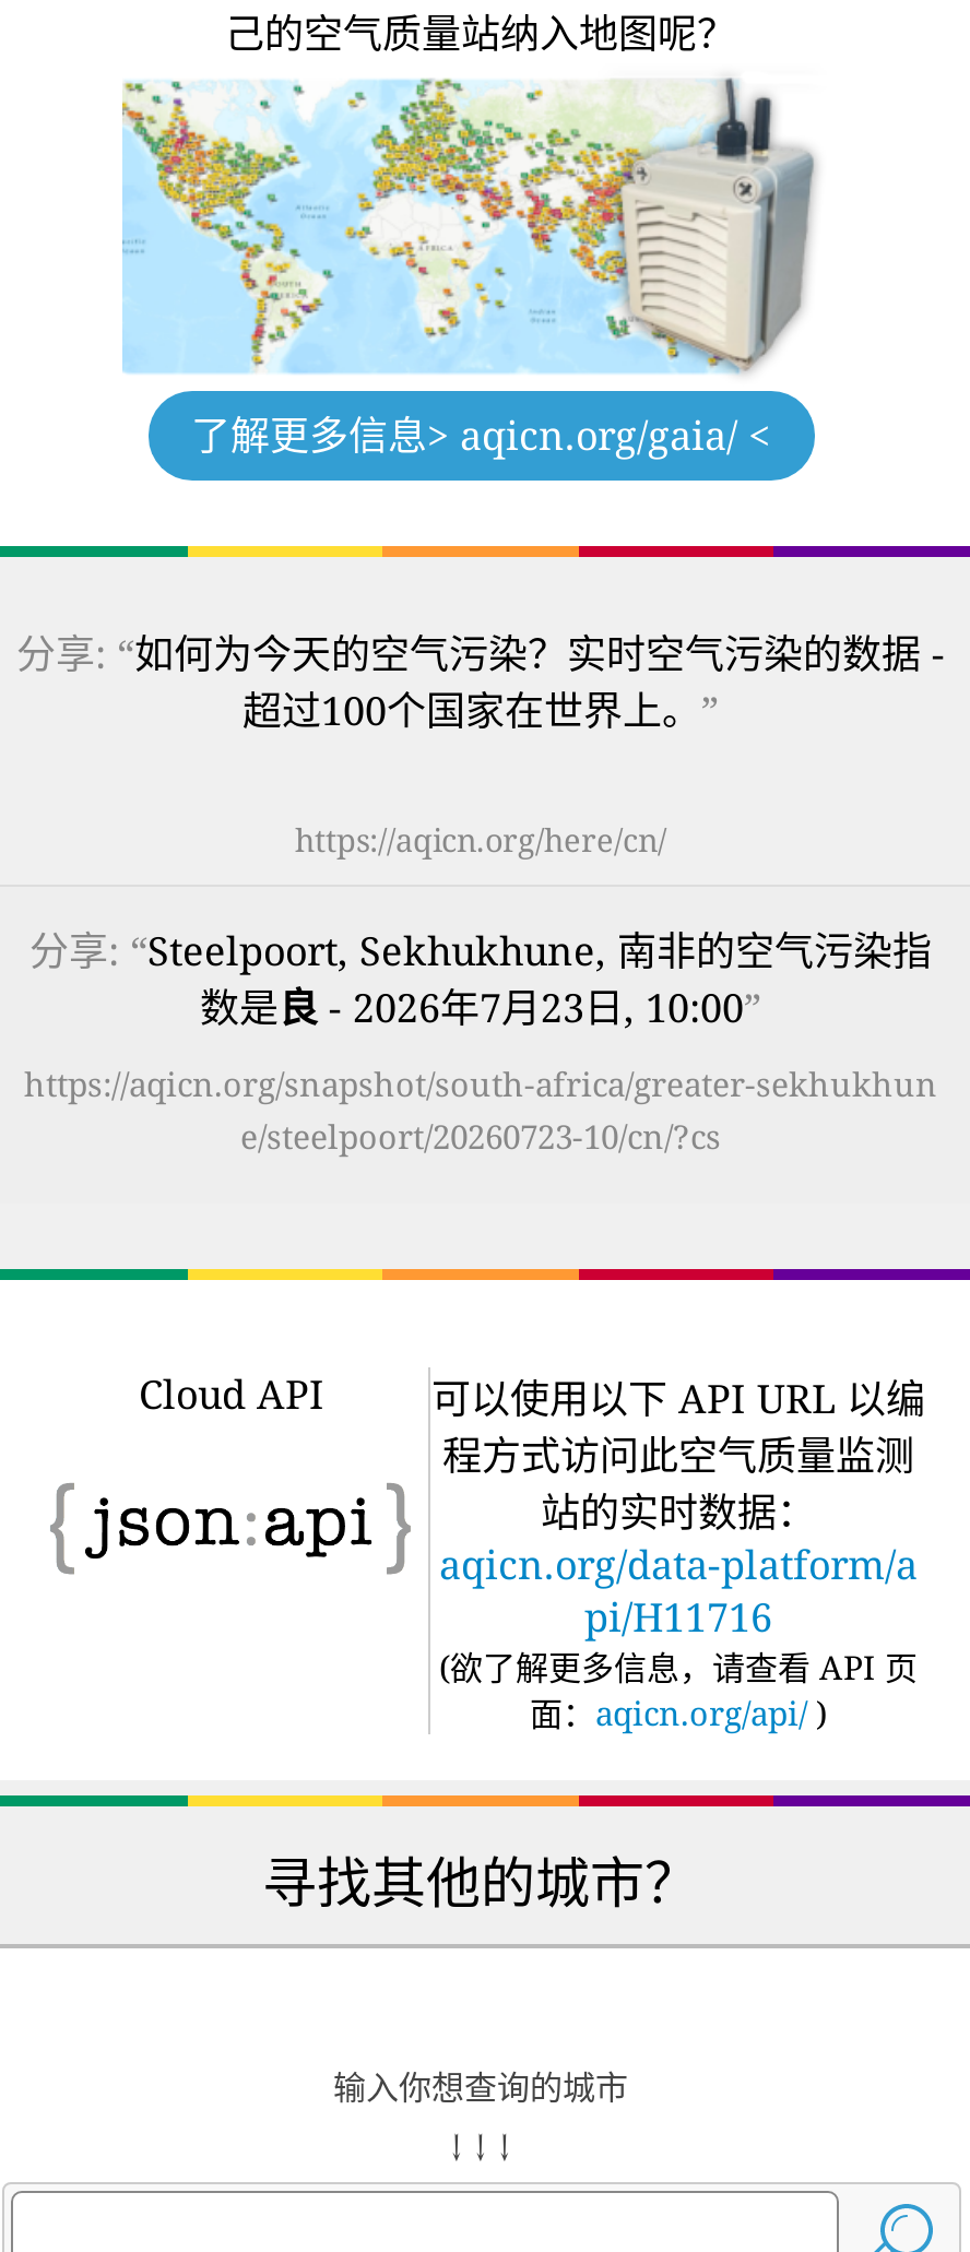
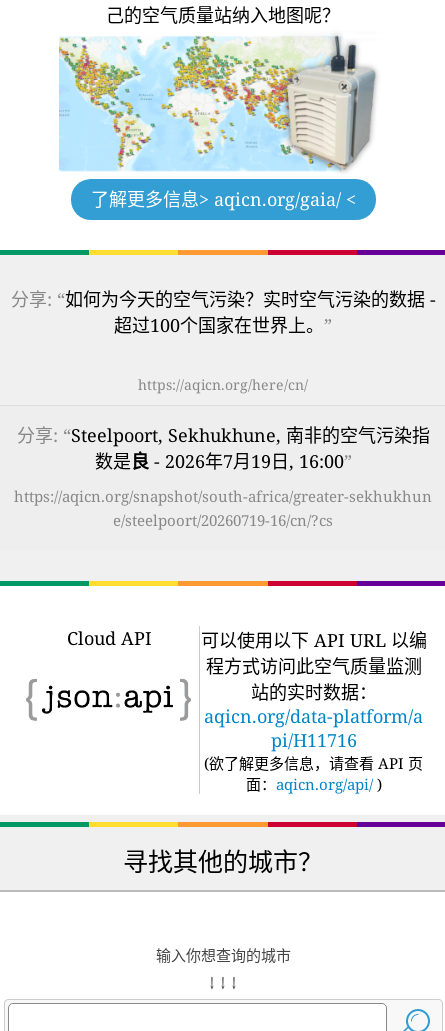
[200,980,761,1033] 数是良- 2026年7月23日, 10:00” -> [94,449,351,473] 数是良- 2026年7月19日, 16:00”
[240,1113,721,1157] e/steelpoort/20260723-10/cn/?cs -> [113,510,333,530] e/steelpoort/20260719-16/cn/?cs

